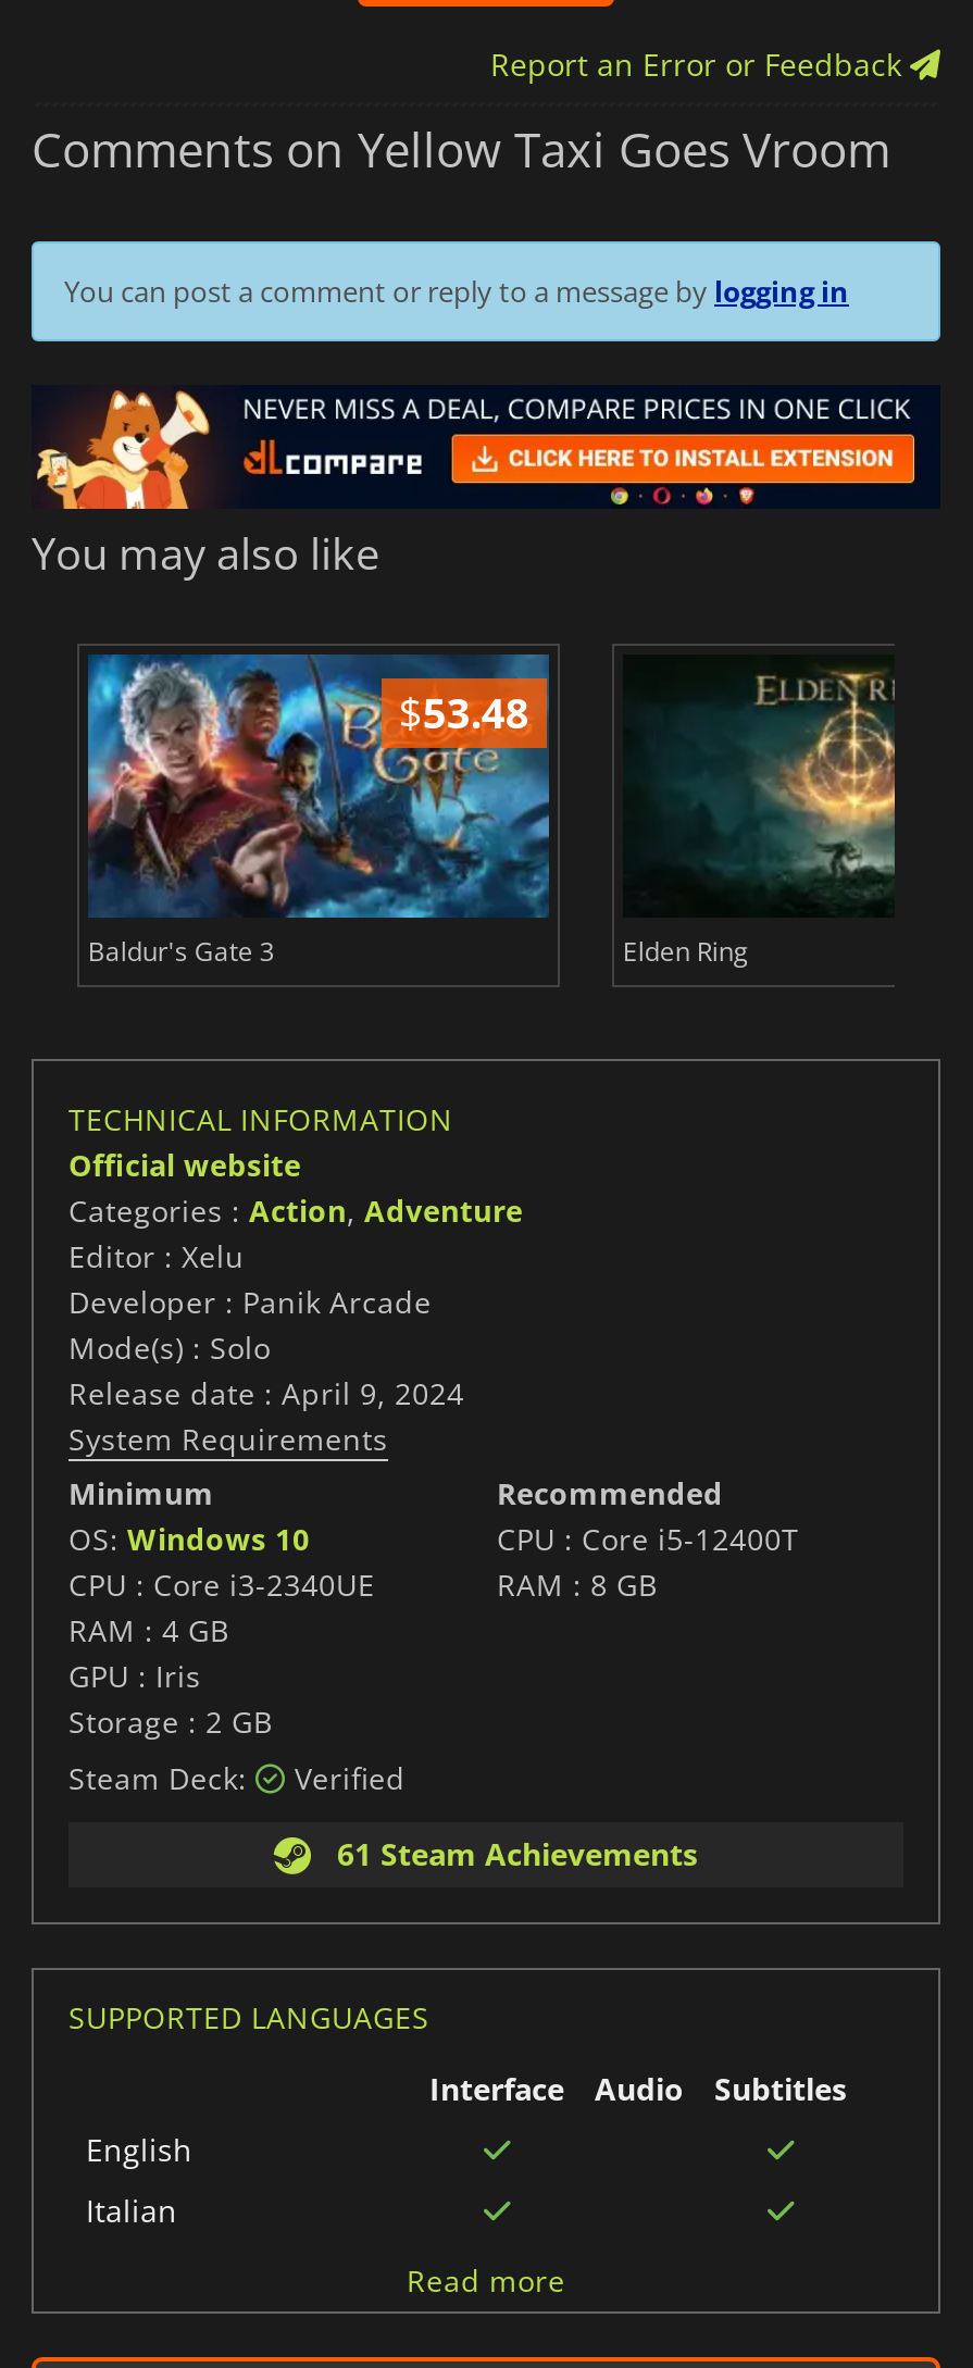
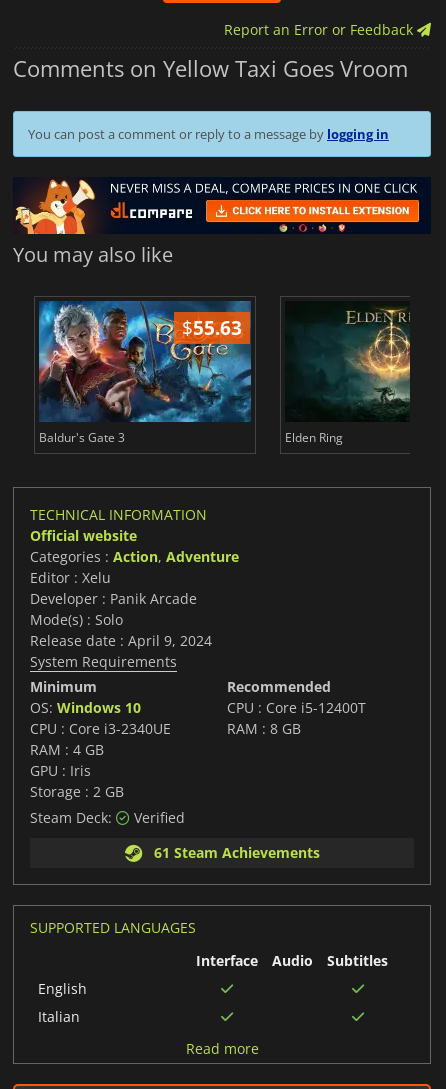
[399,683,529,742] $53.48 -> [182,314,242,341] $55.63

